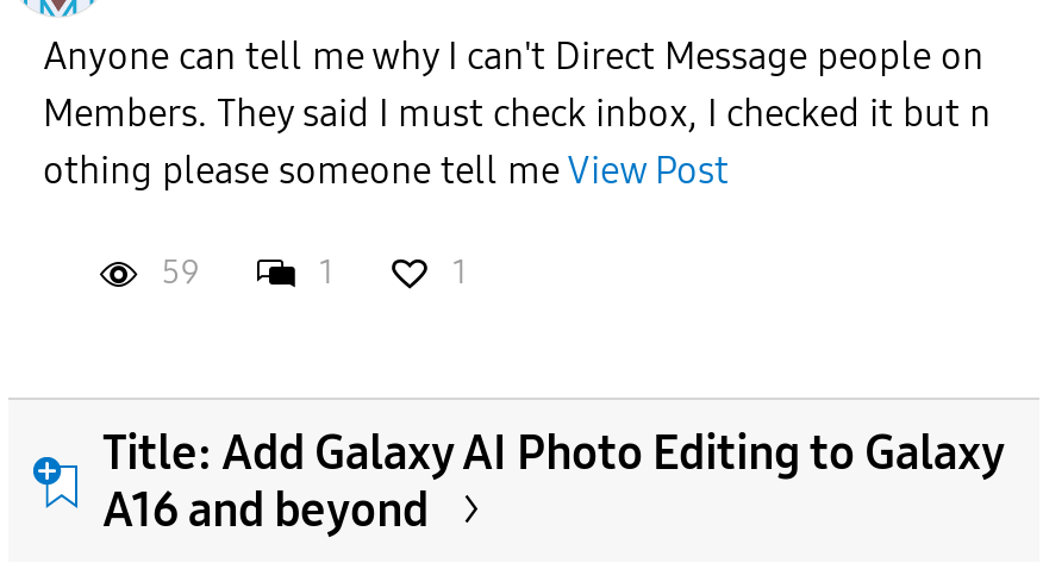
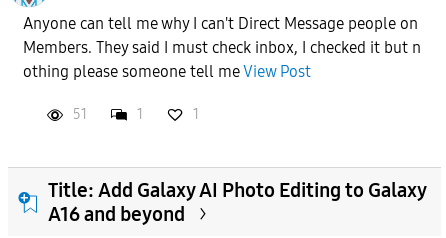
[162,252,200,293] 59 -> [72,106,86,123] 51

